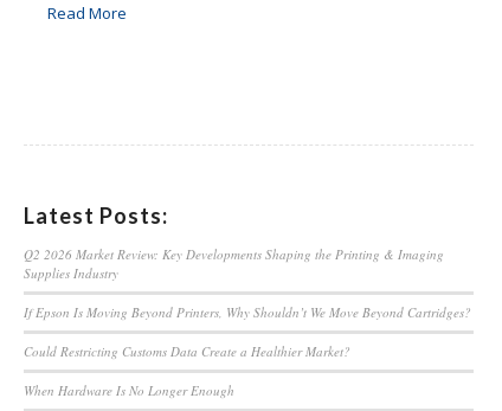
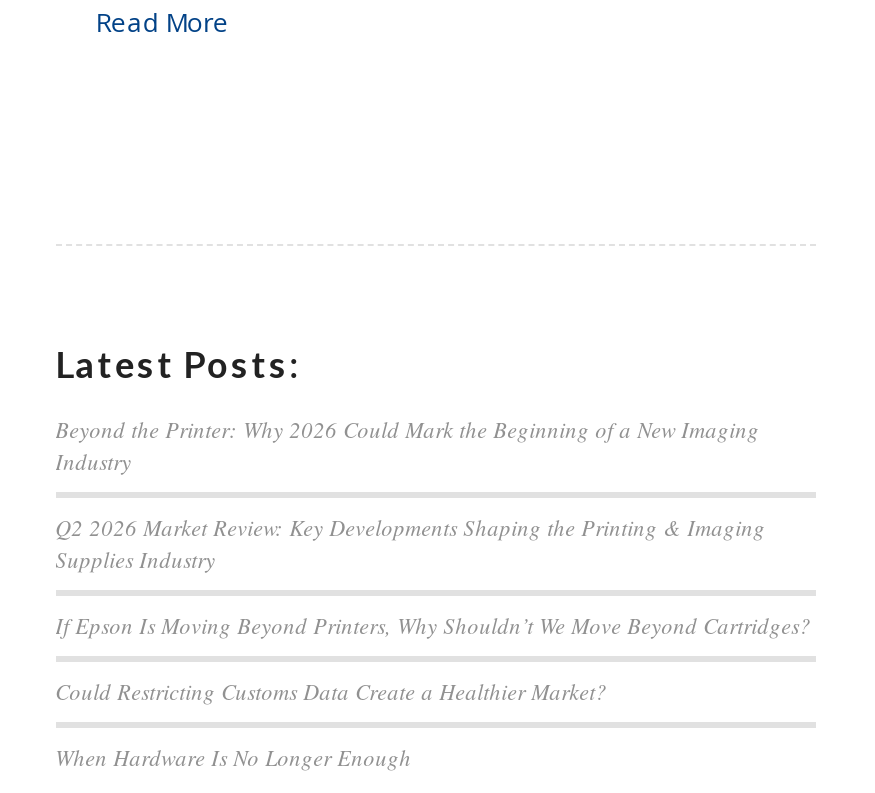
none -> [55,414,759,476] Beyond the Printer: Why 2026 Could Mark the Beginning of a New Imaging | Industry

